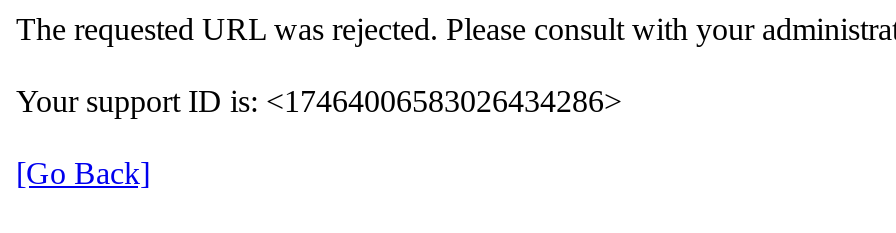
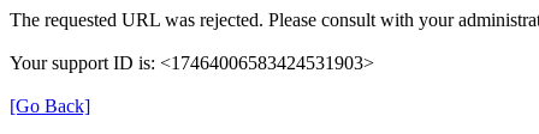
[16,84,622,118] Your support ID is: <17464006583026434286> -> [10,53,374,73] Your support ID is: <17464006583424531903>

